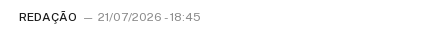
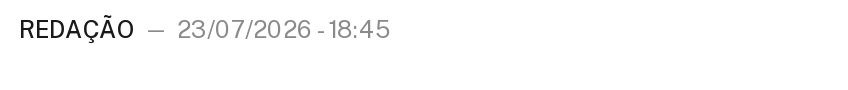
[19,9,201,23] REDAÇÃO 21/07/2026 - 18:45 -> [19,15,391,43] REDAÇÃO 23/07/2026 - 18:45

